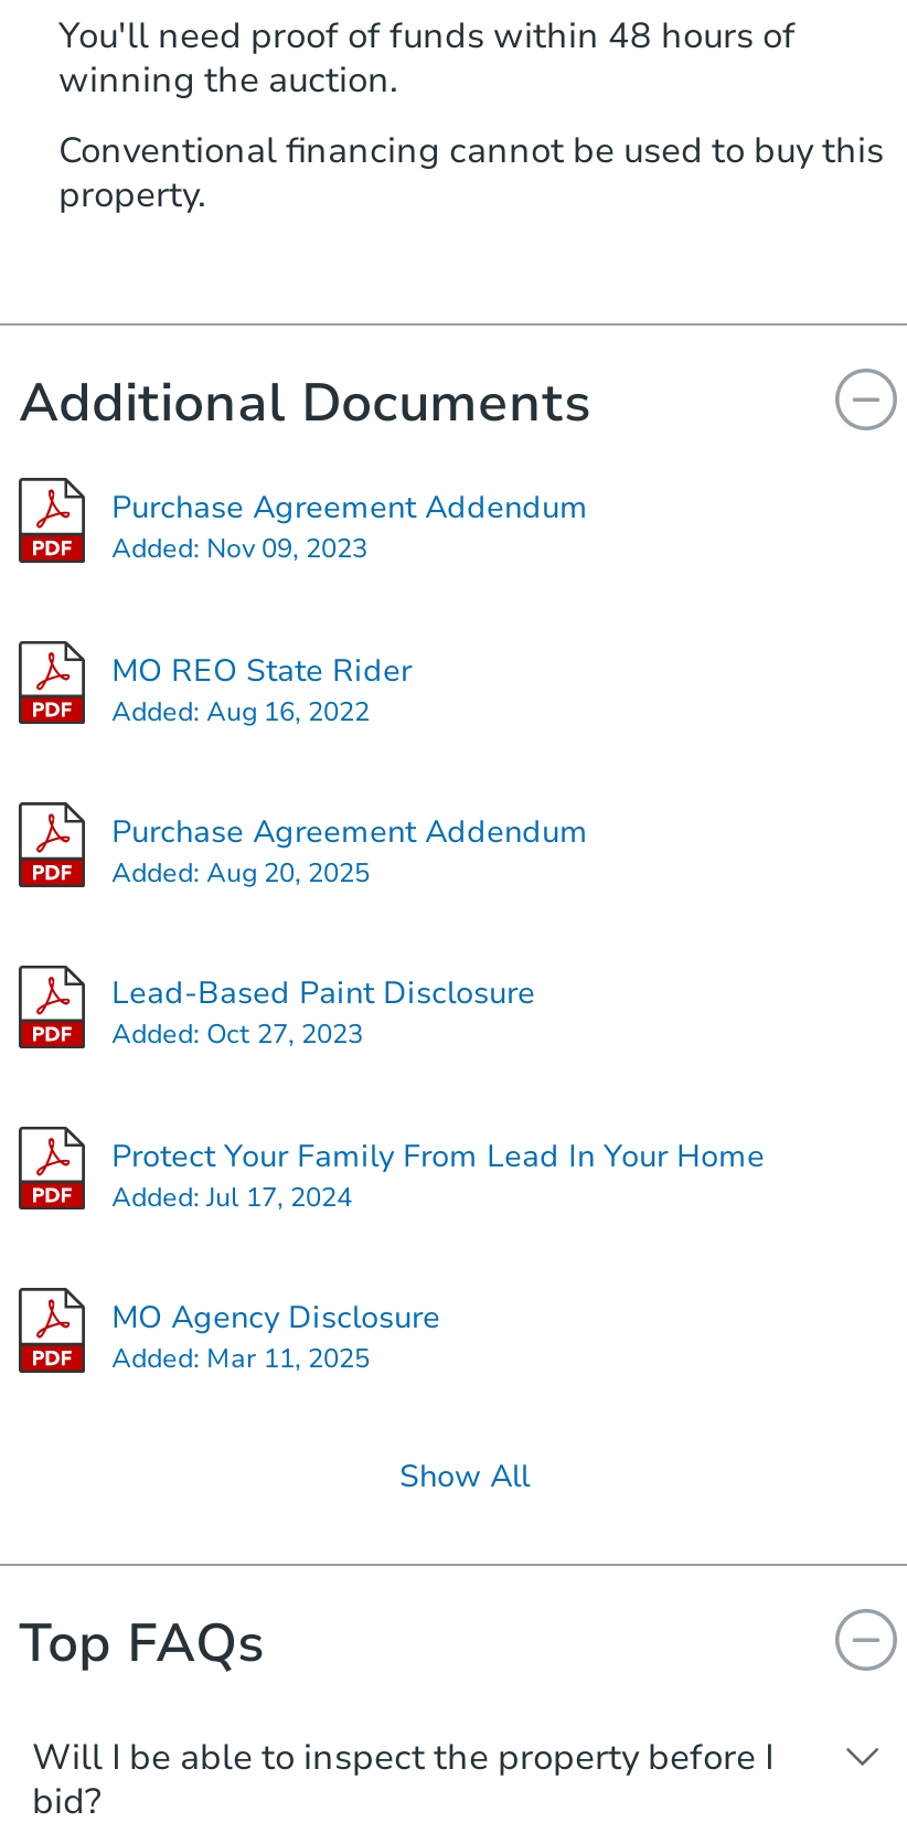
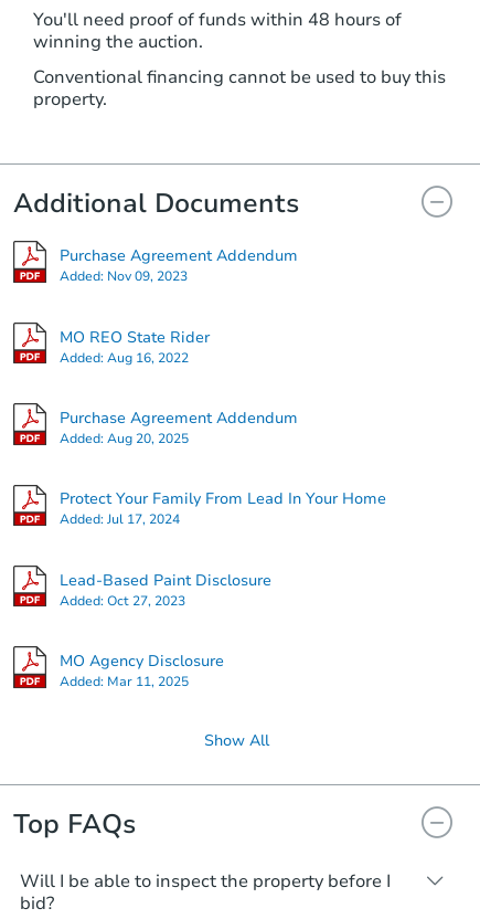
moved [111,973,535,1052] -> [60,570,271,609]: Lead-Based Paint Disclosure | Added: Oct 27, 2023
moved [111,1135,765,1214] -> [60,489,386,528]: Protect Your Family From Lead In Your Home | Added: Jul 17, 2024

